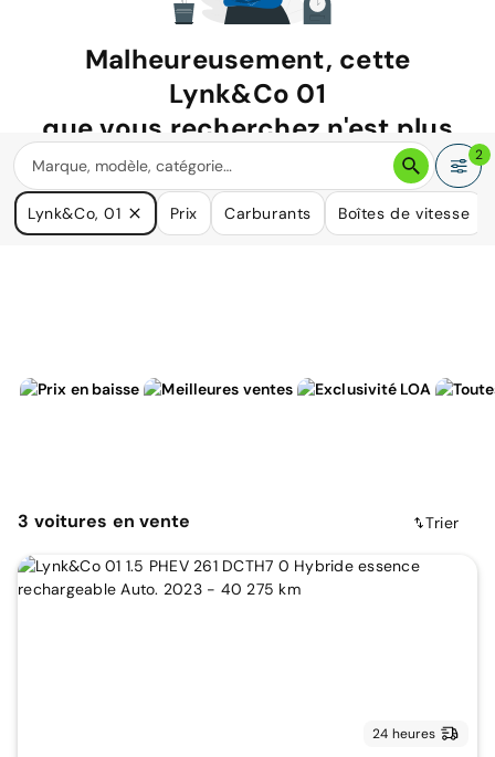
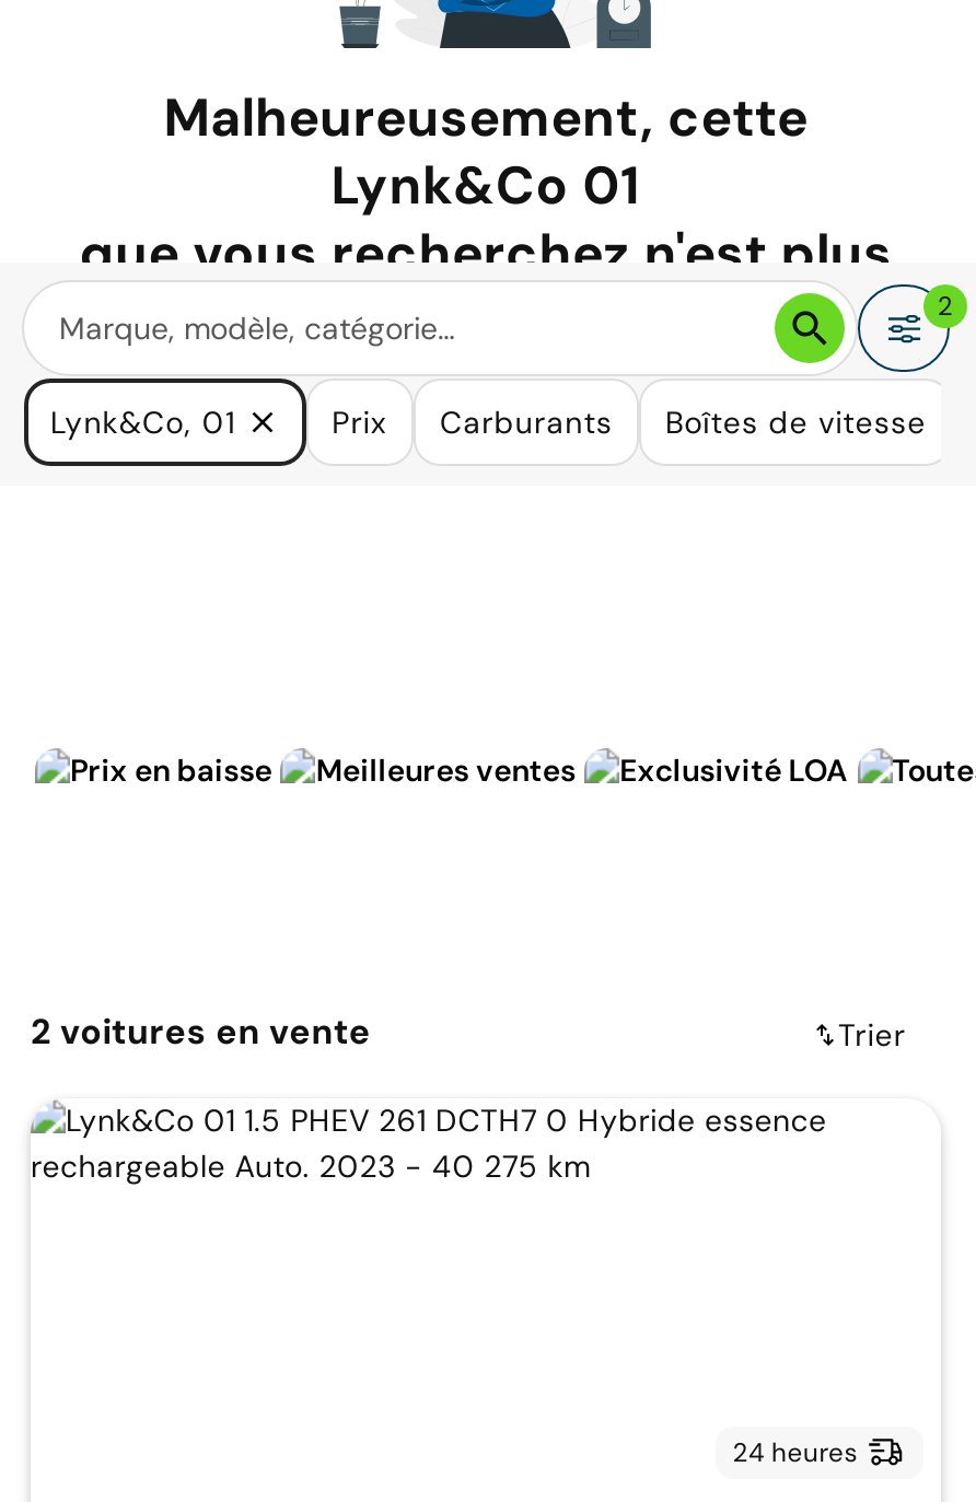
[18,510,191,533] 3 voitures en vente -> [31,1009,371,1055] 2 voitures en vente

